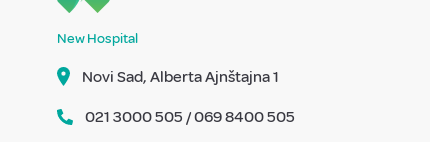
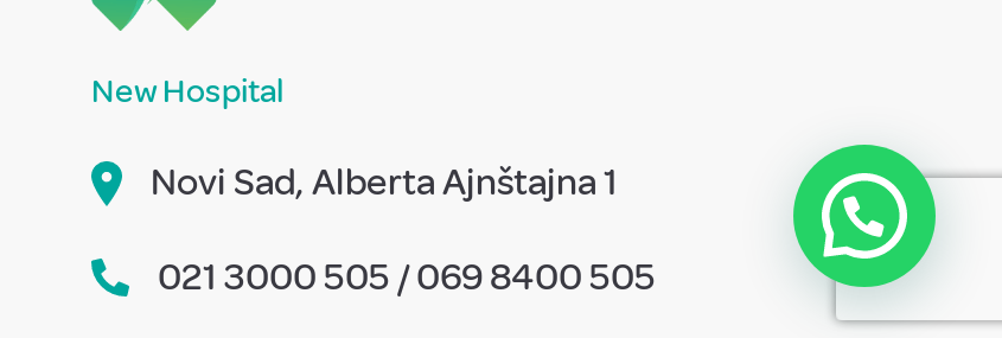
none -> [789,142,995,327] [image]

